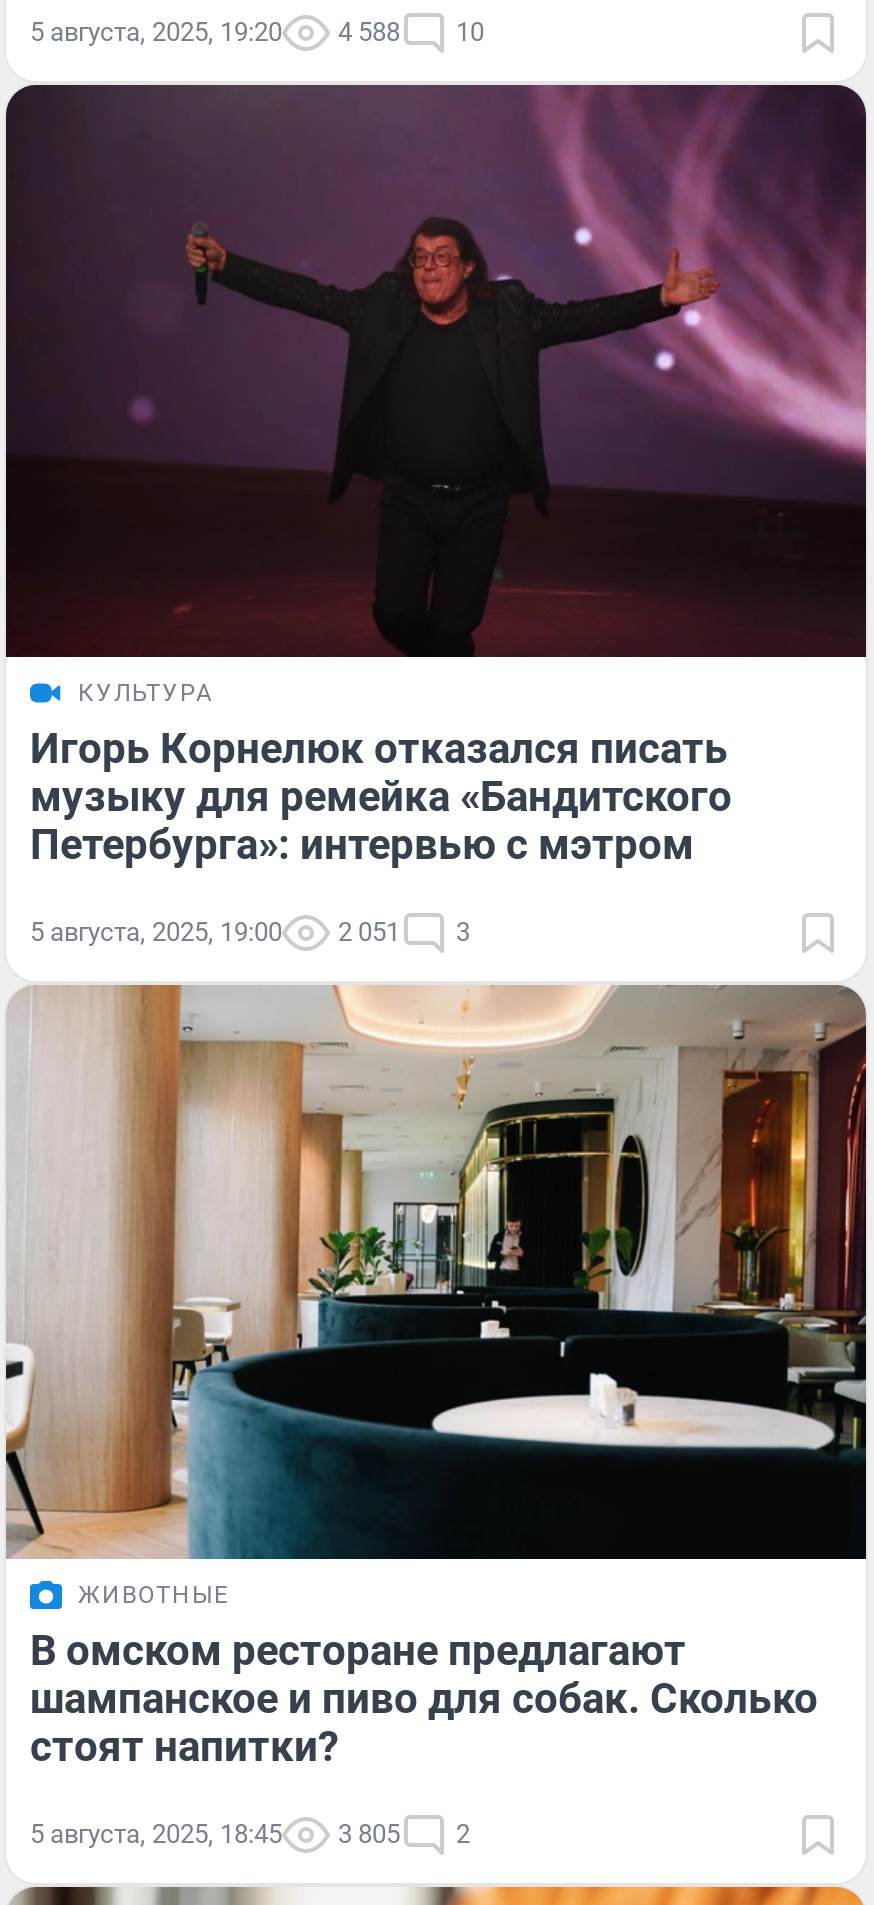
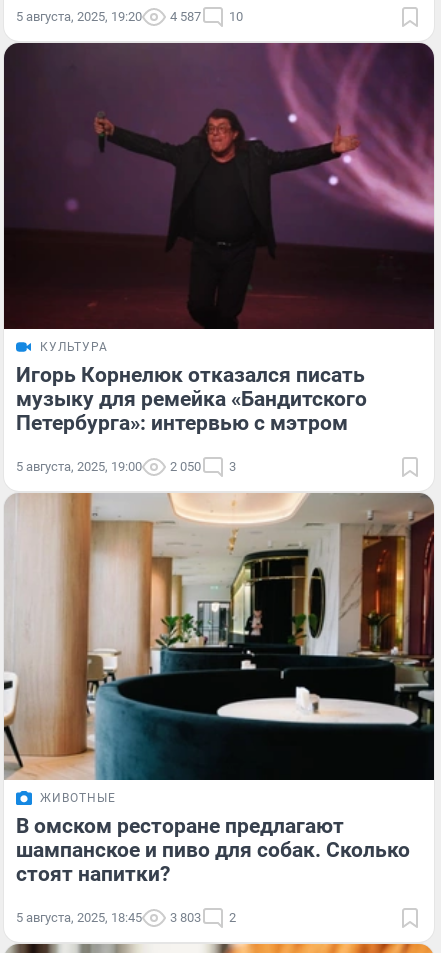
[30,16,484,46] 5 августа, 2025, 19:20 4 588 10 -> [16,9,243,24] 5 августа, 2025, 19:20 4 587 10
[30,918,470,948] 5 августа, 2025, 19:00 2 051 3 -> [16,459,236,474] 5 августа, 2025, 19:00 2 050 3
[30,1819,470,1849] 5 августа, 2025, 18:45 3 805 2 -> [16,910,236,925] 5 августа, 2025, 18:45 3 803 2

